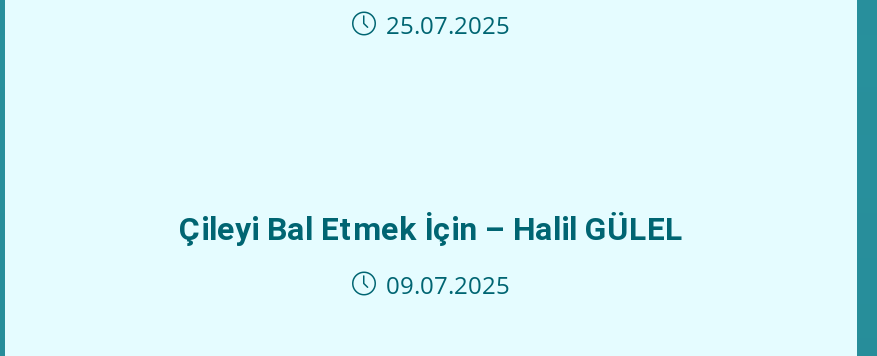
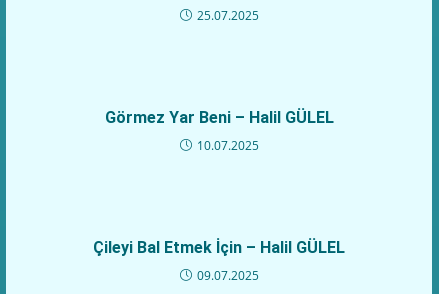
none -> [104,108,333,154] Görmez Yar Beni – Halil GÜLEL | 10.07.2025

